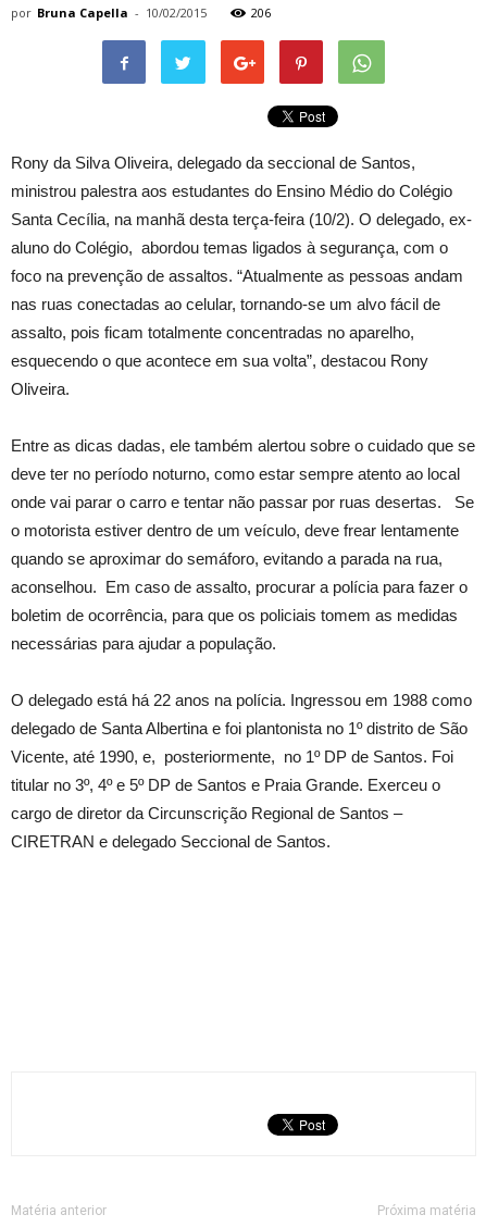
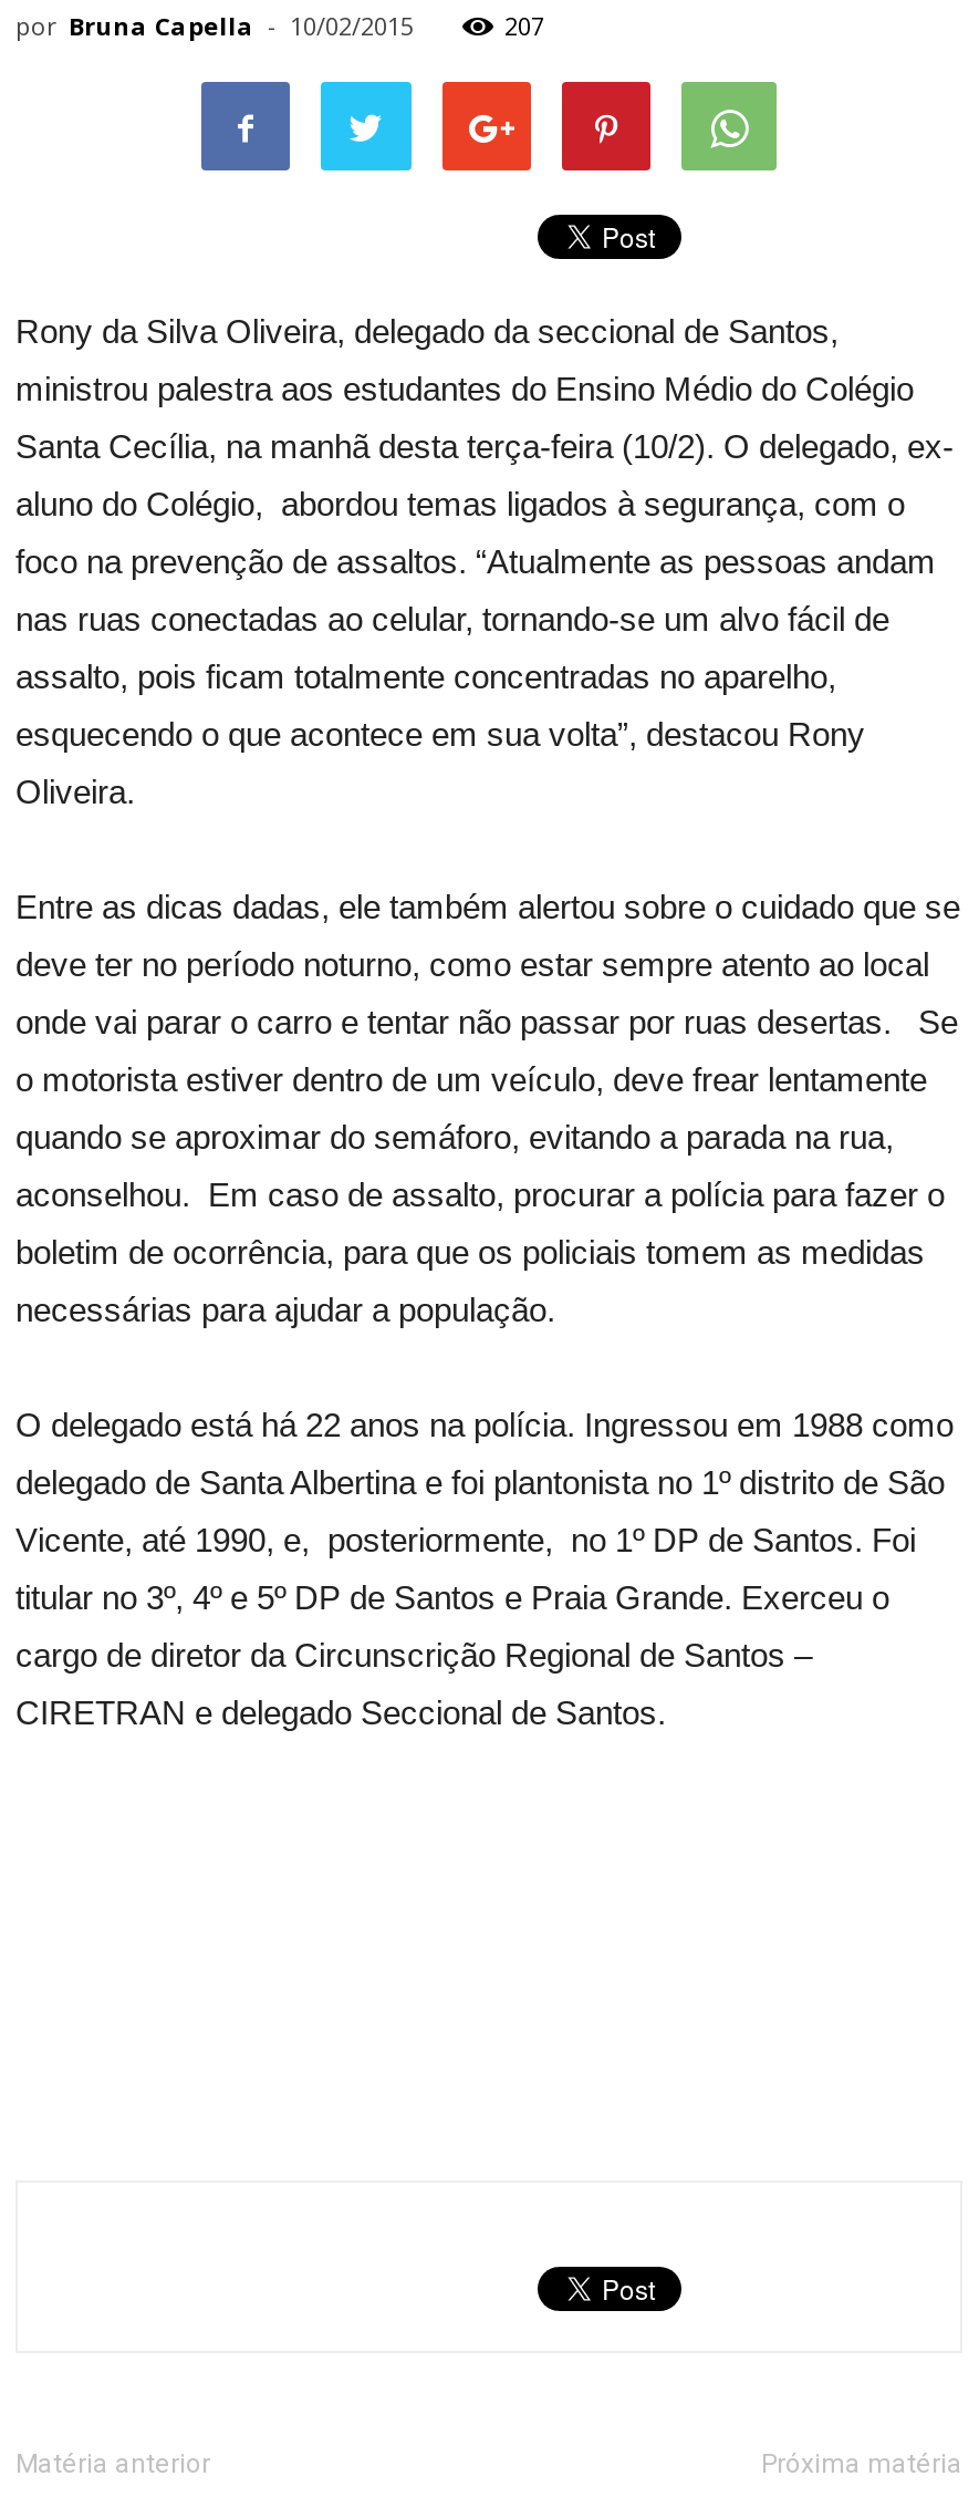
[251,4,271,21] 206 -> [504,9,544,42] 207

